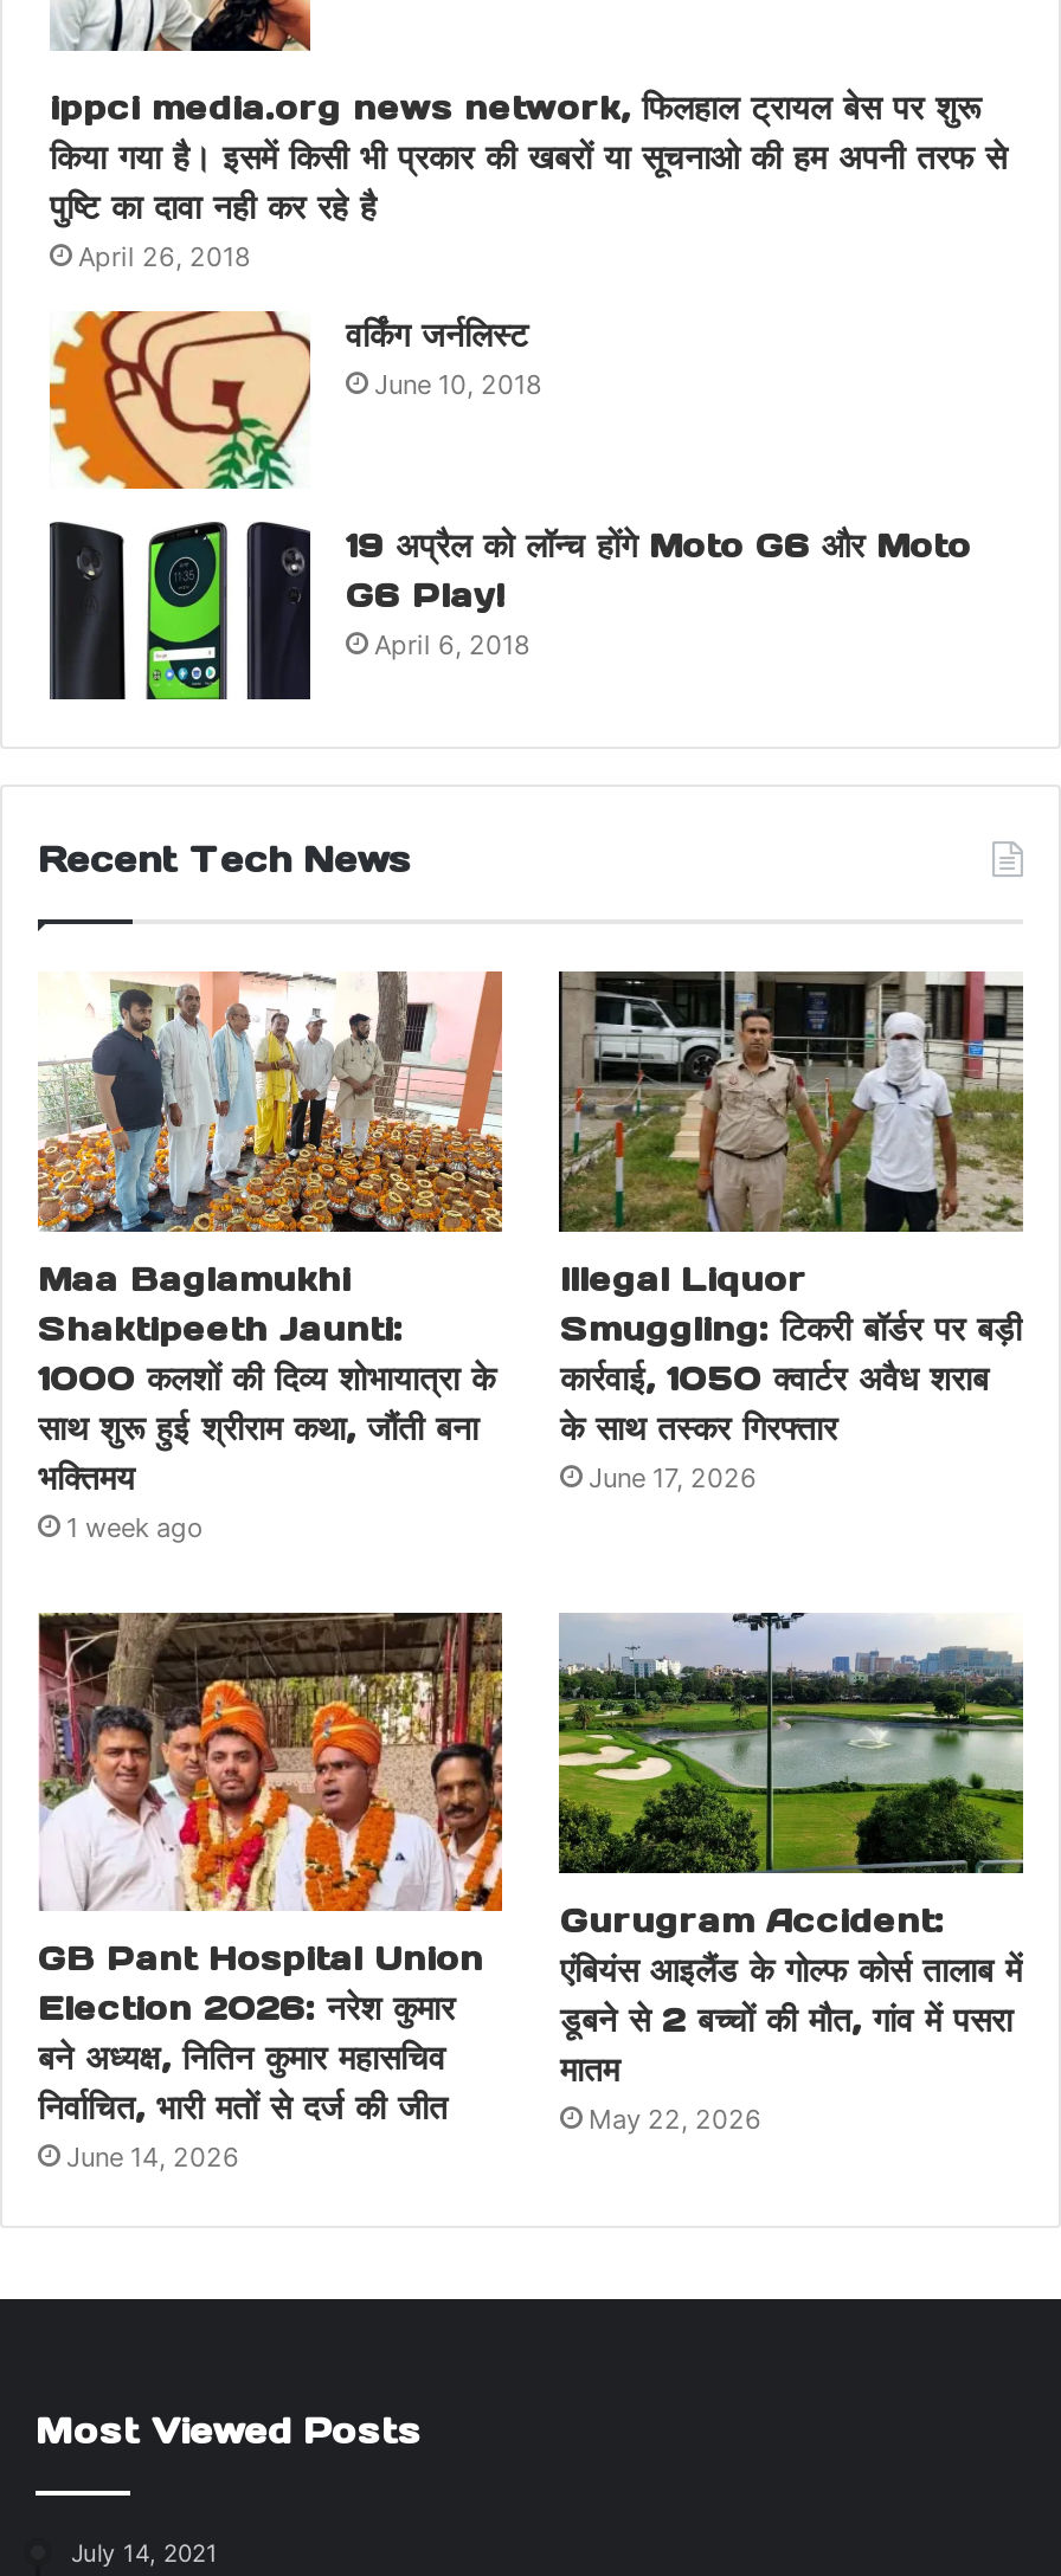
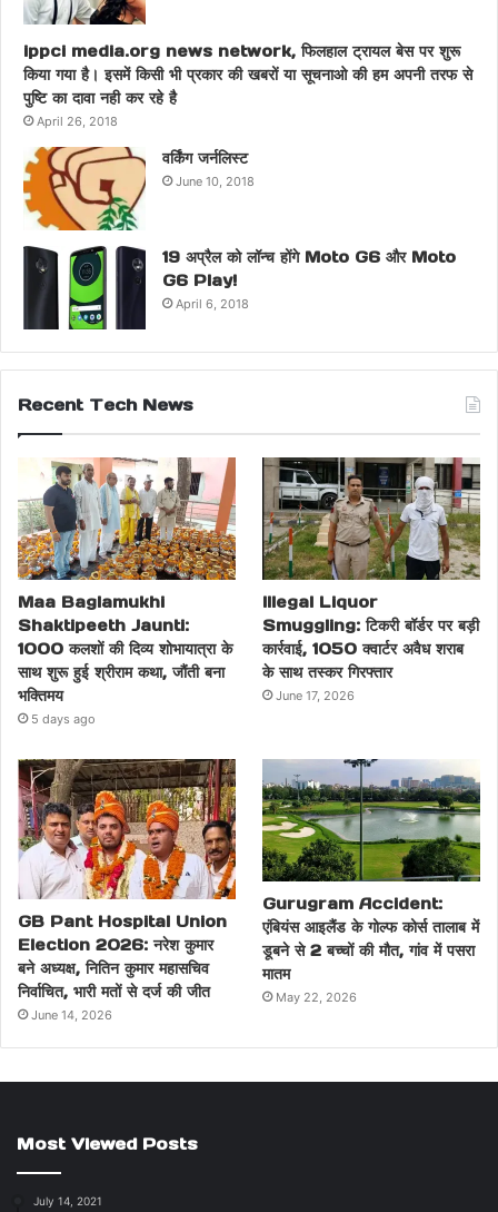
[66,1511,204,1544] 1 week ago -> [31,711,96,727] 5 days ago

